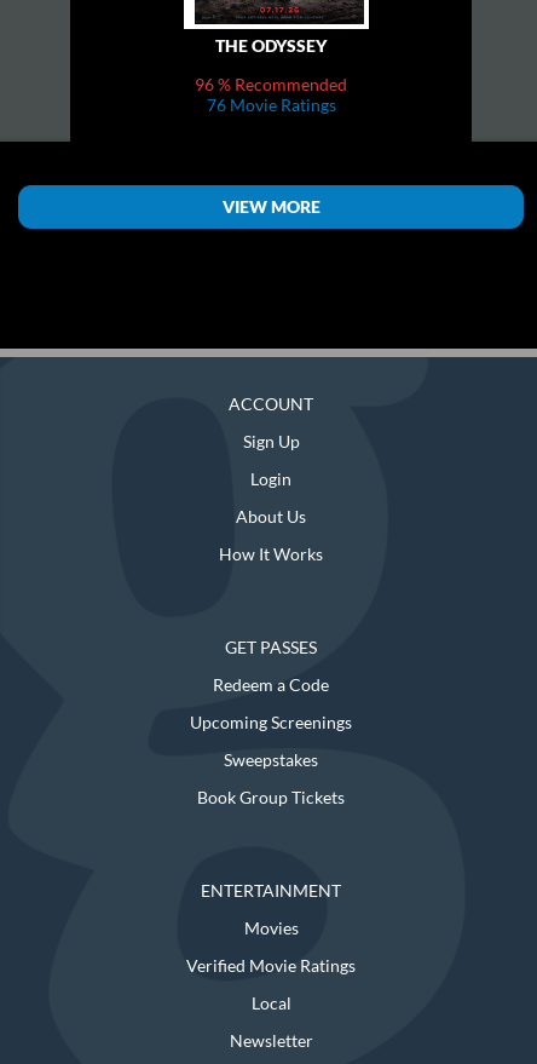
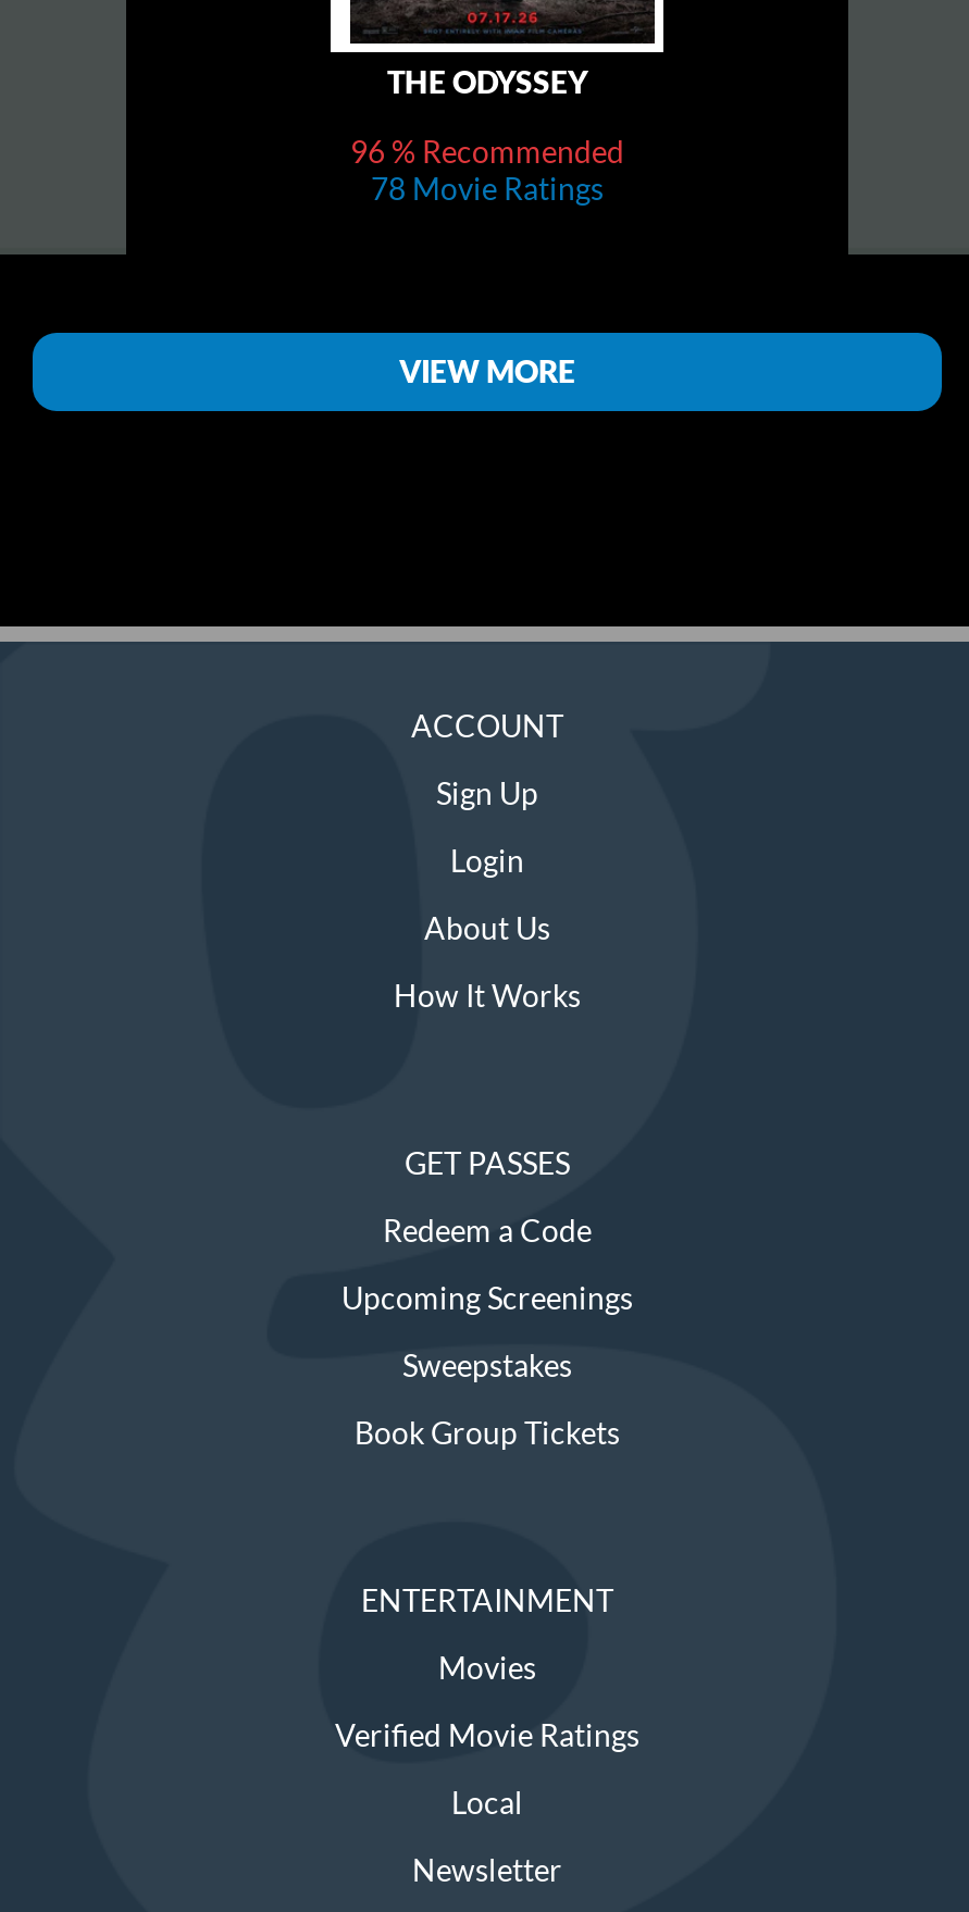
[206,94,336,115] 76 Movie Ratings -> [371,170,604,207] 78 Movie Ratings

